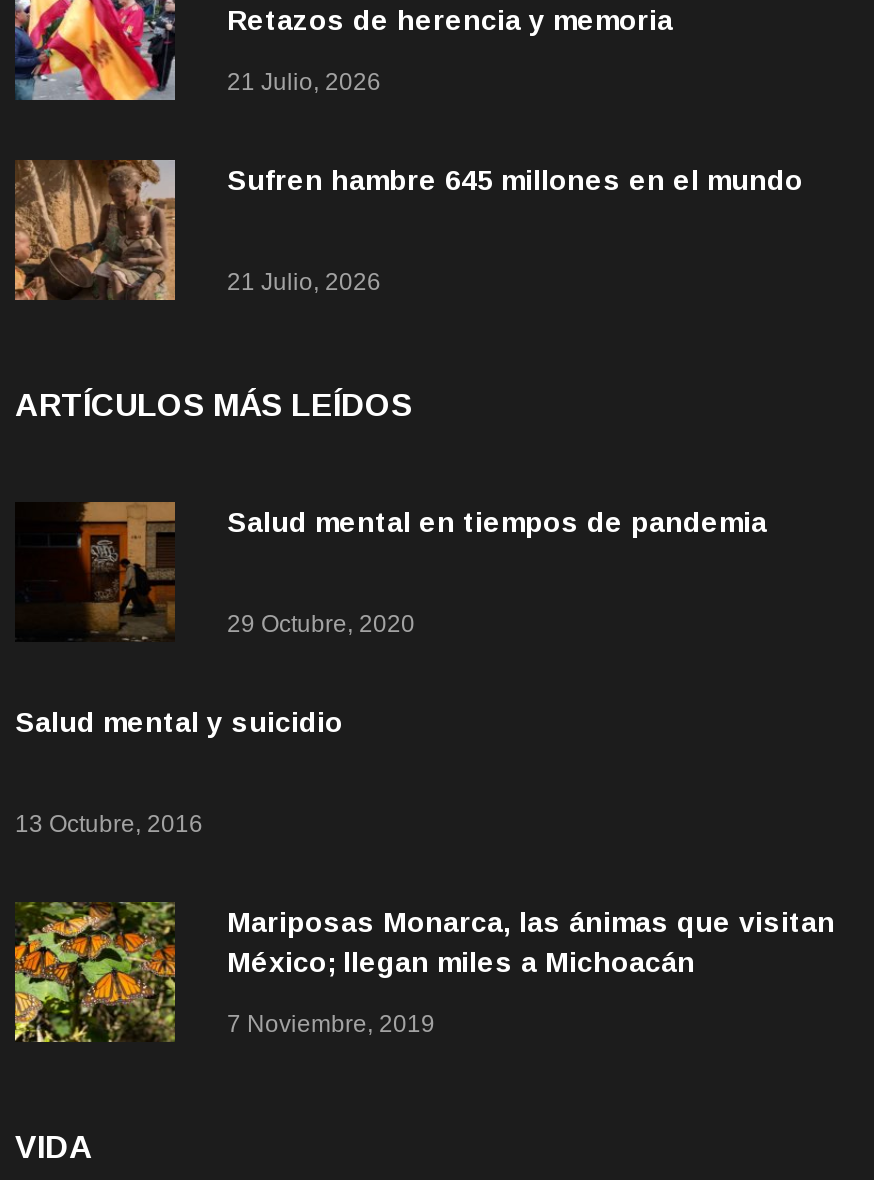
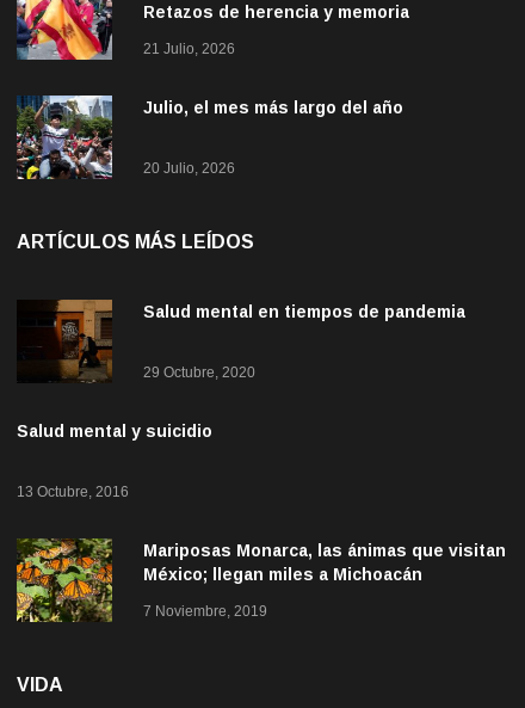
[13,158,803,302] [image] | Sufren hambre 645 millones en el mundo -> [16,94,403,180] [image] | Julio, el mes más largo del año
[227,268,381,296] 21 Julio, 2026 -> [143,160,235,176] 20 Julio, 2026

